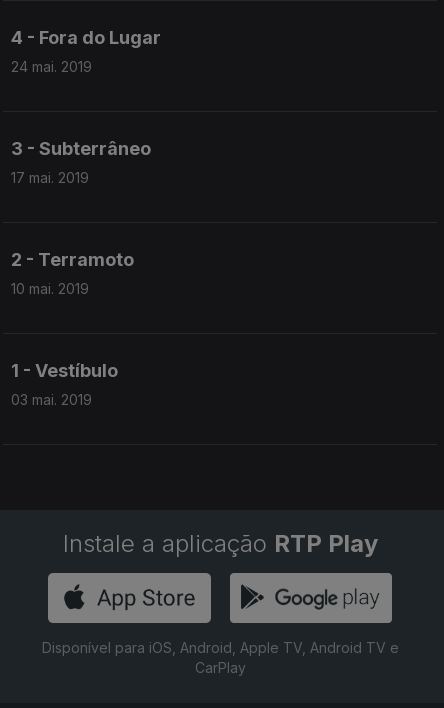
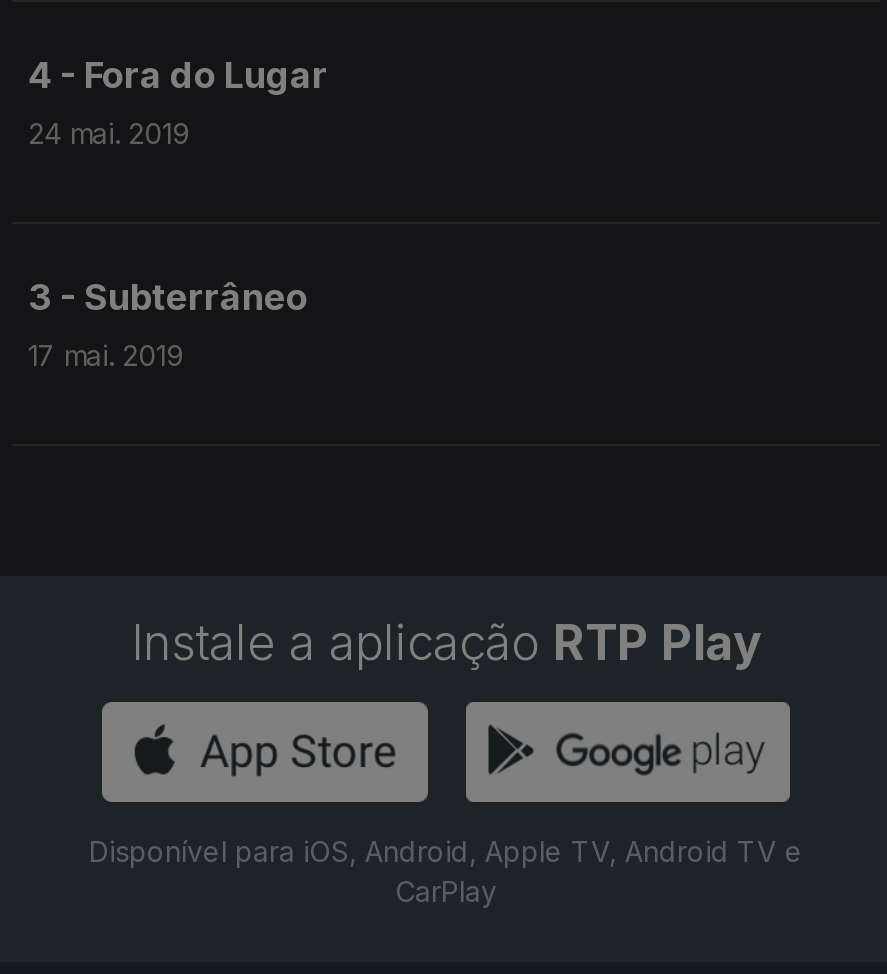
[11,249,134,297] 2 - Terramoto | 10 mai. 2019 -> none
[11,360,118,408] 1 - Vestíbulo | 03 mai. 2019 -> none

